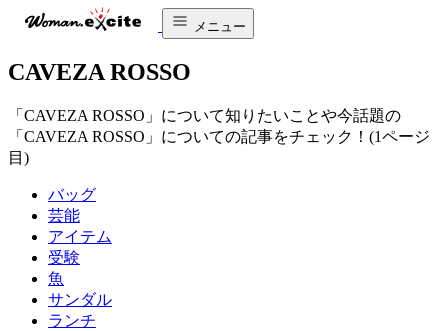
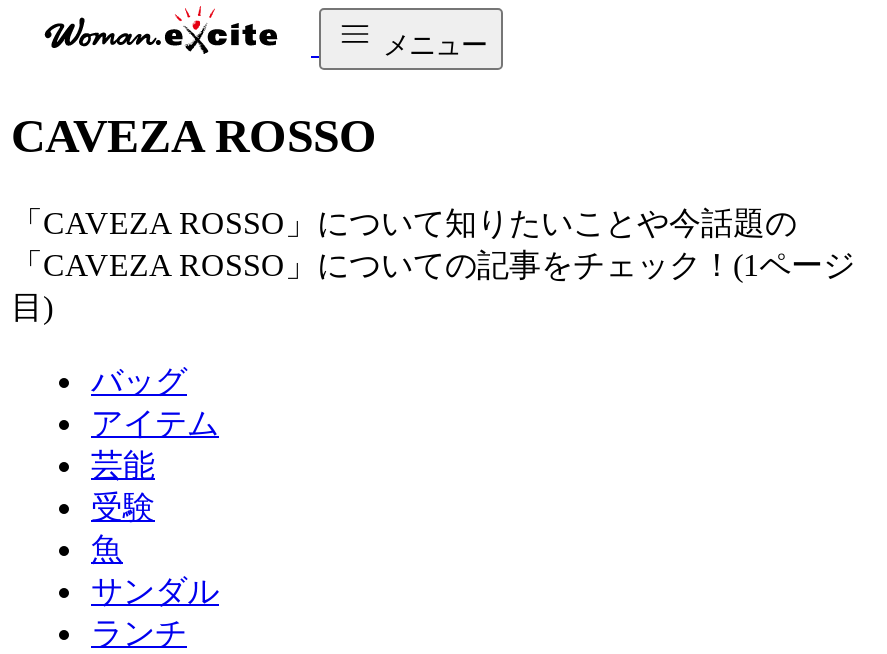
moved [48,207,80,224] -> [91,448,155,482]: 芸能
moved [48,228,112,245] -> [91,406,219,440]: アイテム

